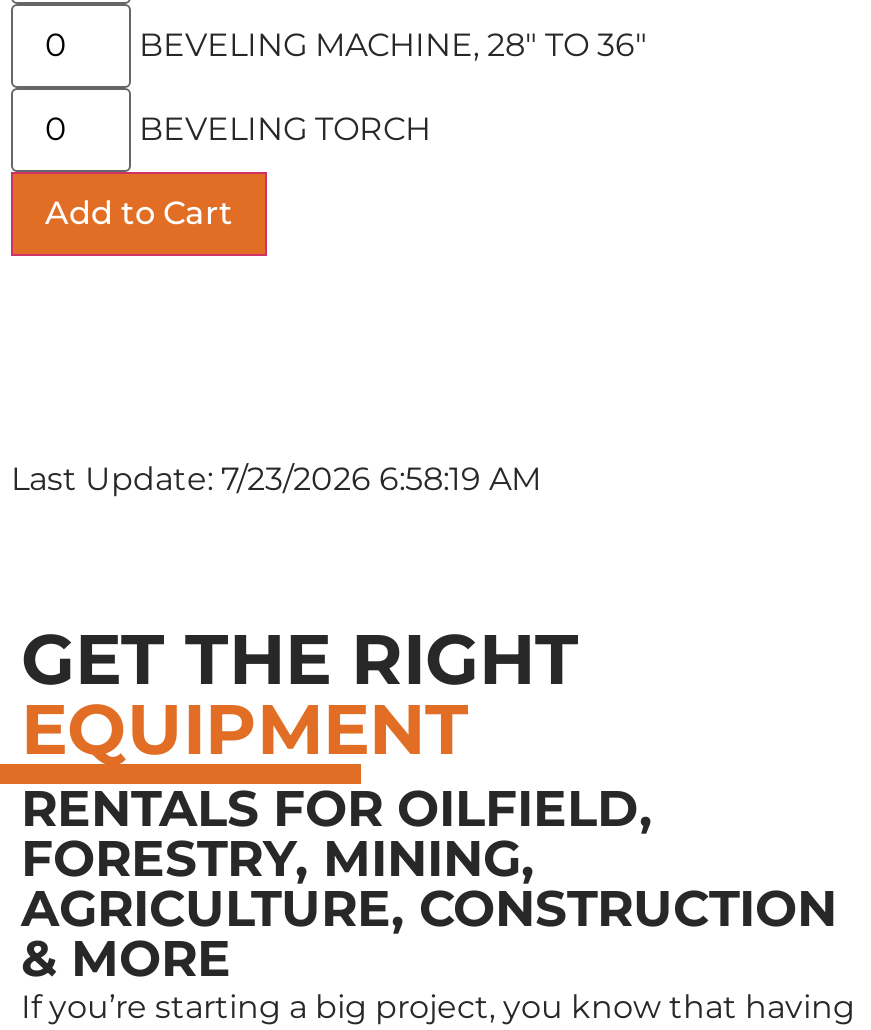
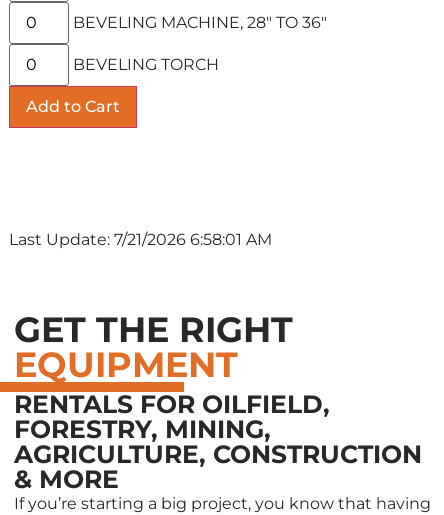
[11,459,541,497] Last Update: 7/23/2026 6:58:19 AM -> [9,230,272,249] Last Update: 7/21/2026 6:58:01 AM

